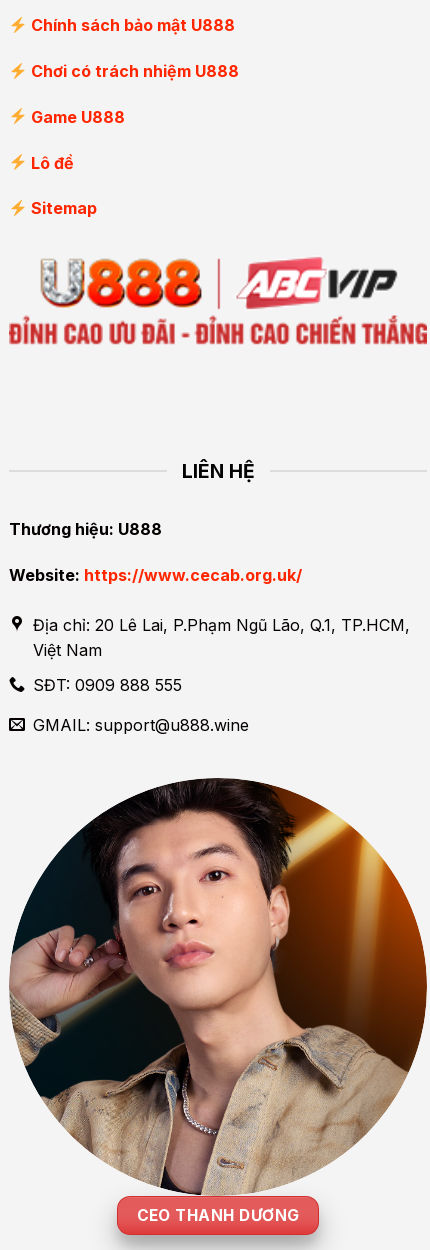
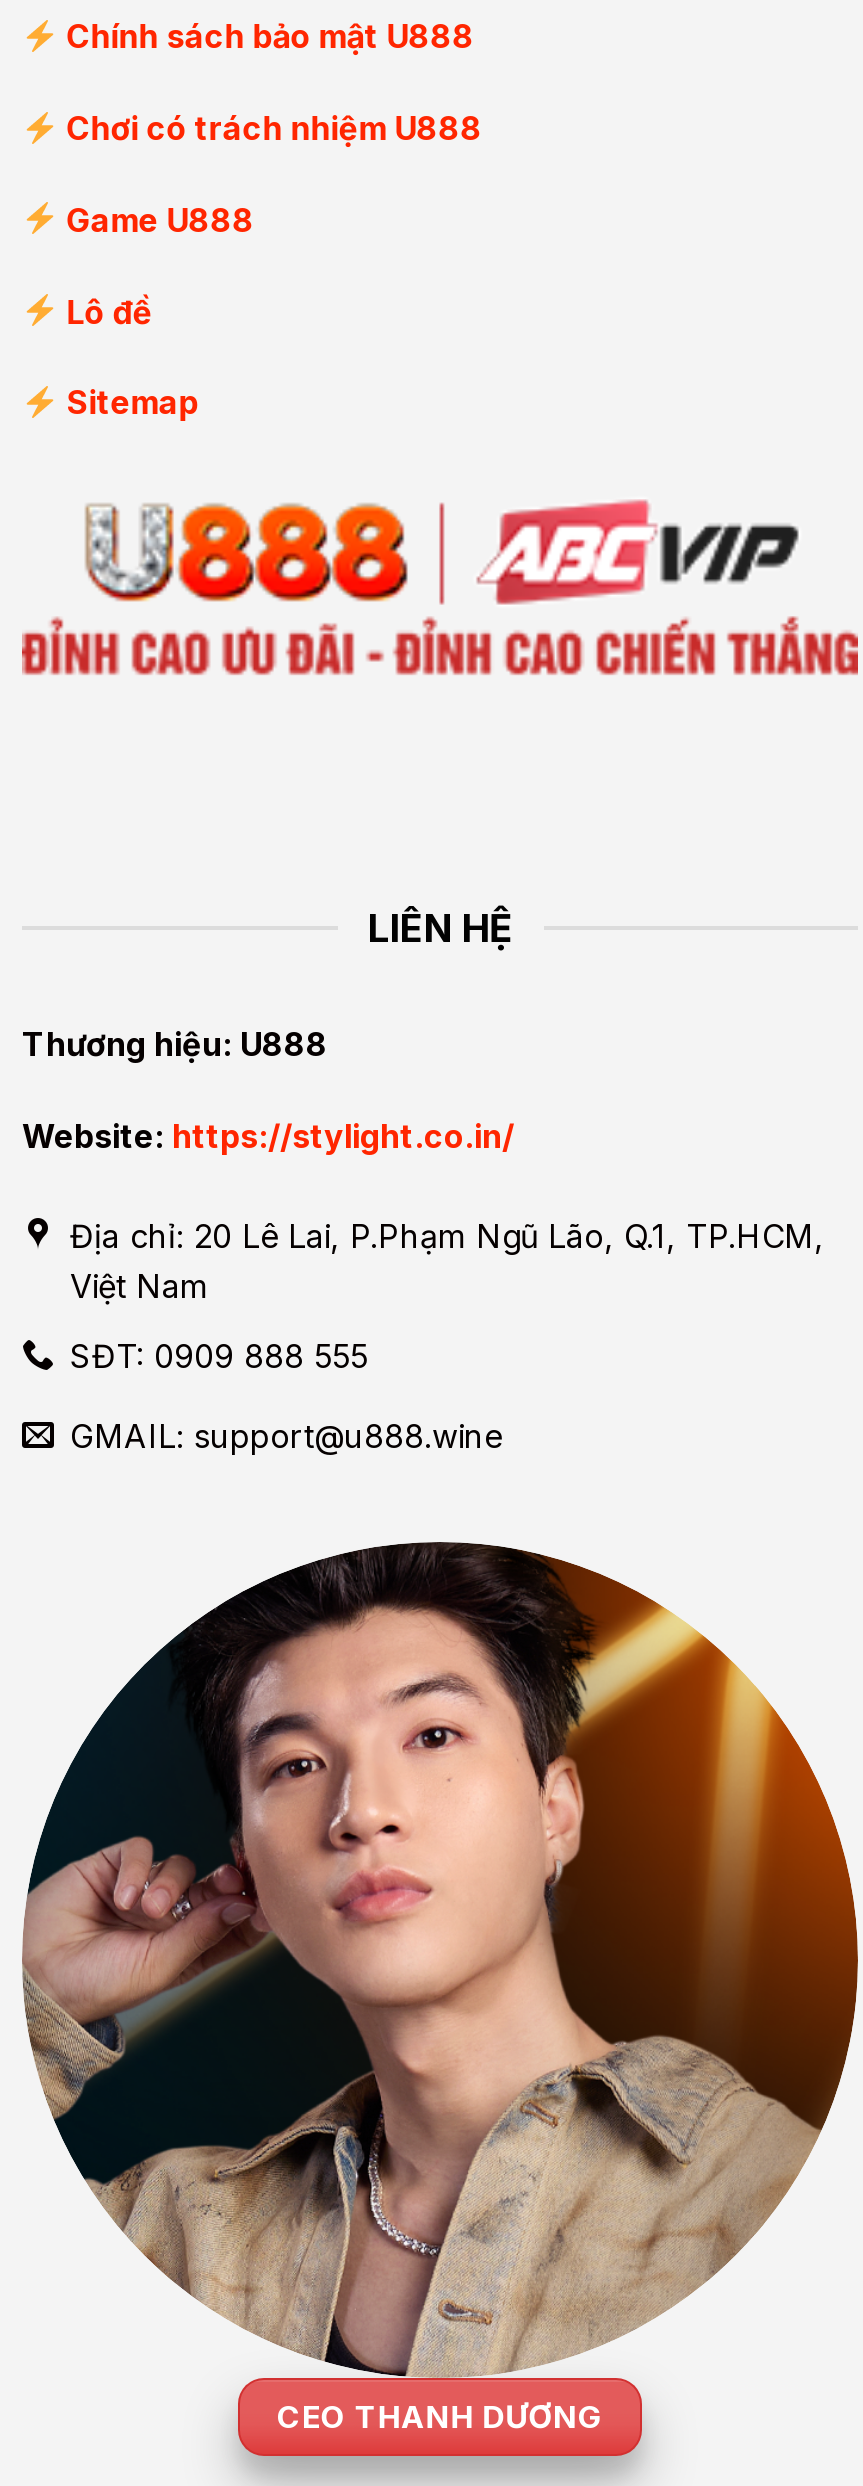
[9,565,302,585] Website: https://www.cecab.org.uk/ -> [22,1115,514,1155] Website: https://stylight.co.in/

